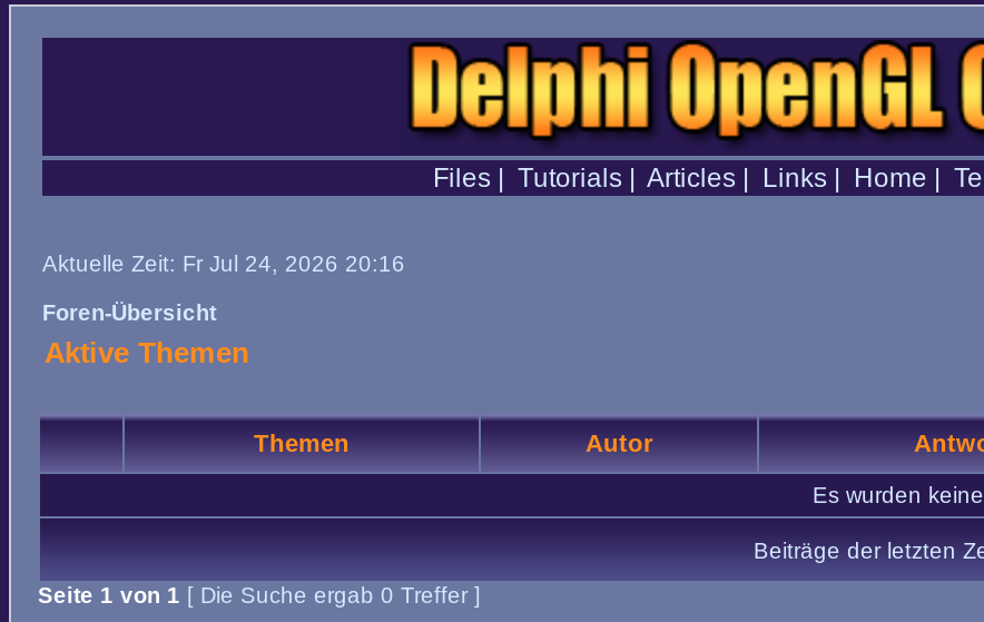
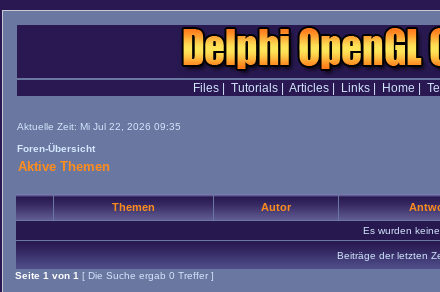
[42,251,405,276] Aktuelle Zeit: Fr Jul 24, 2026 20:16 -> [17,121,181,132] Aktuelle Zeit: Mi Jul 22, 2026 09:35

